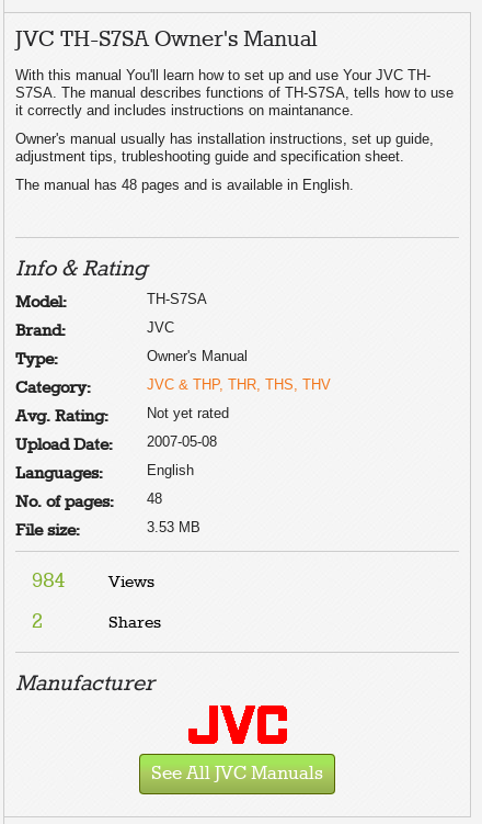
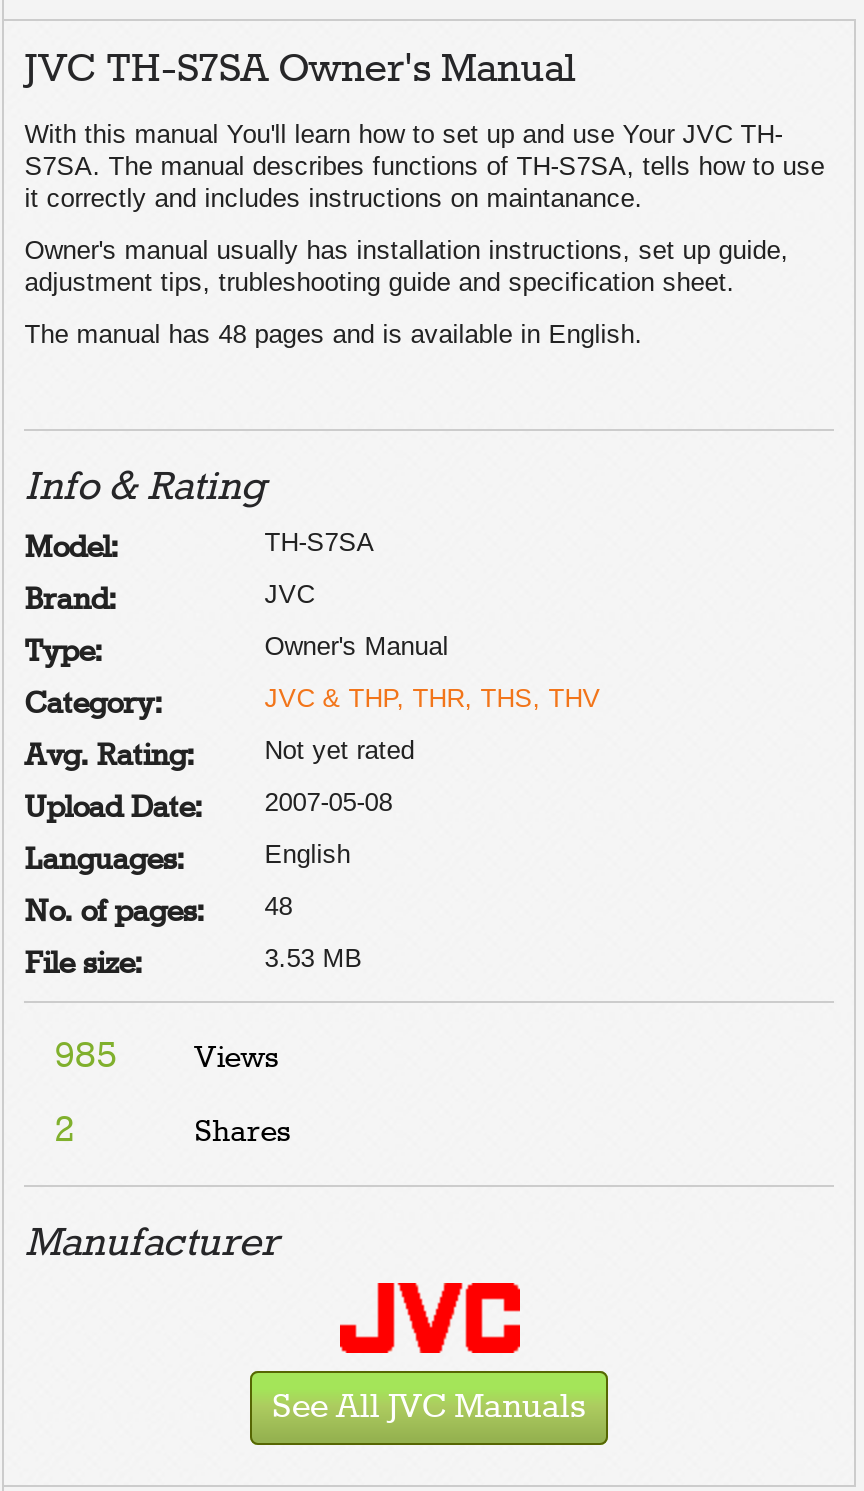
[32,569,65,593] 984 -> [54,1034,116,1078] 985

